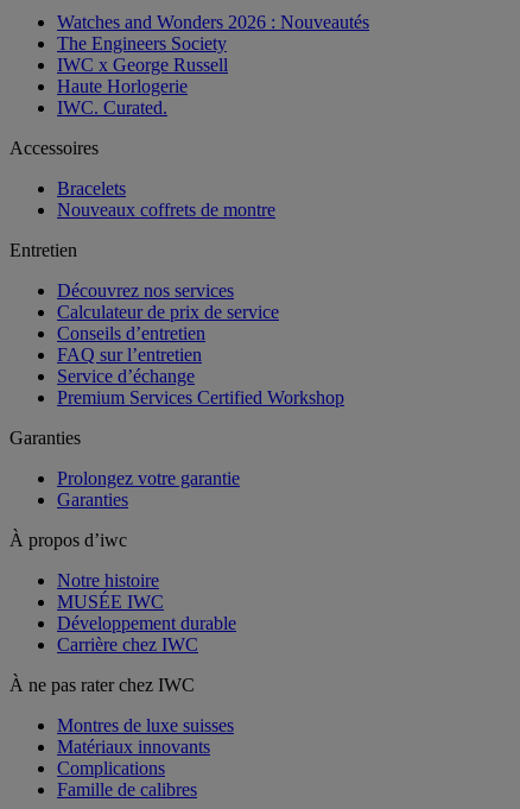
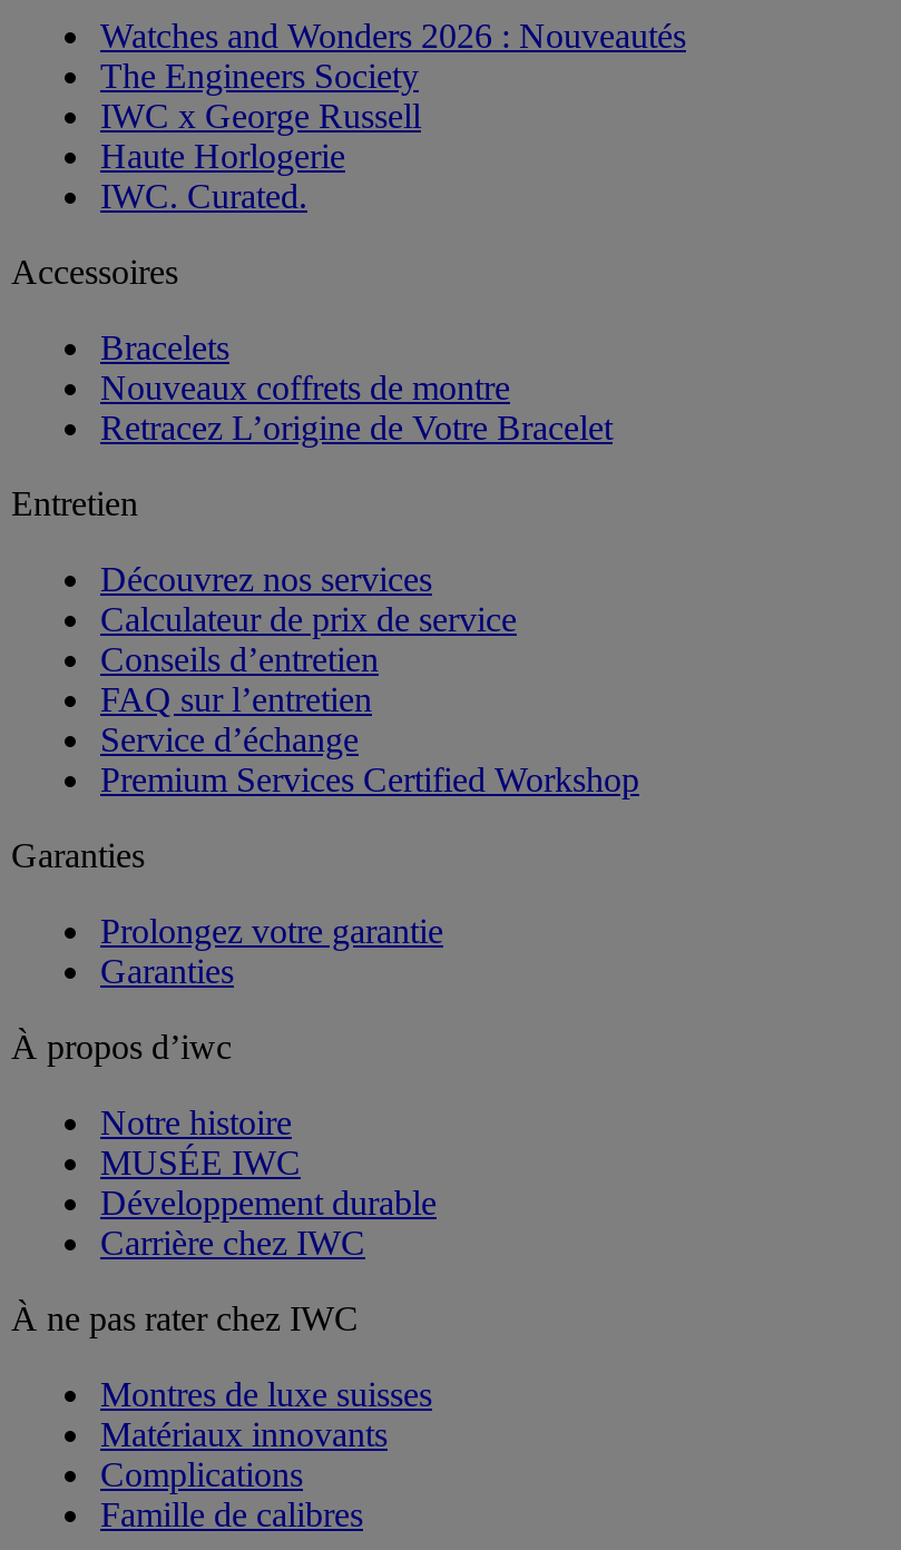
none -> [100,408,613,446] Retracez L’origine de Votre Bracelet

